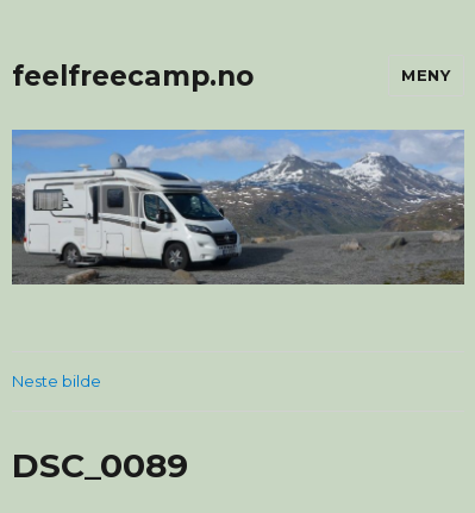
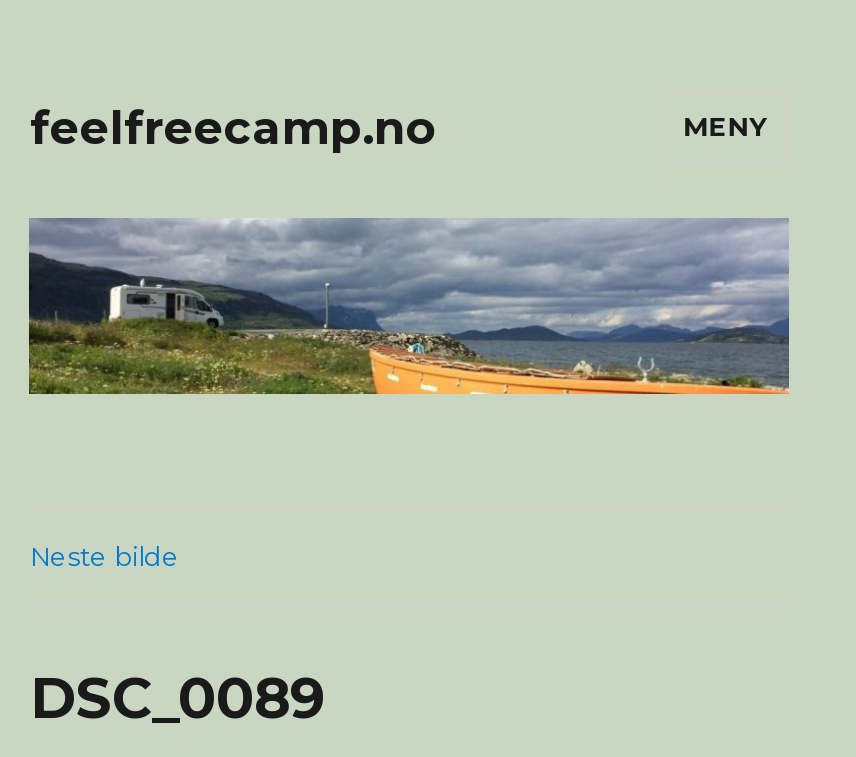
[11,129,465,286] [image] -> [29,218,789,396] [image]

